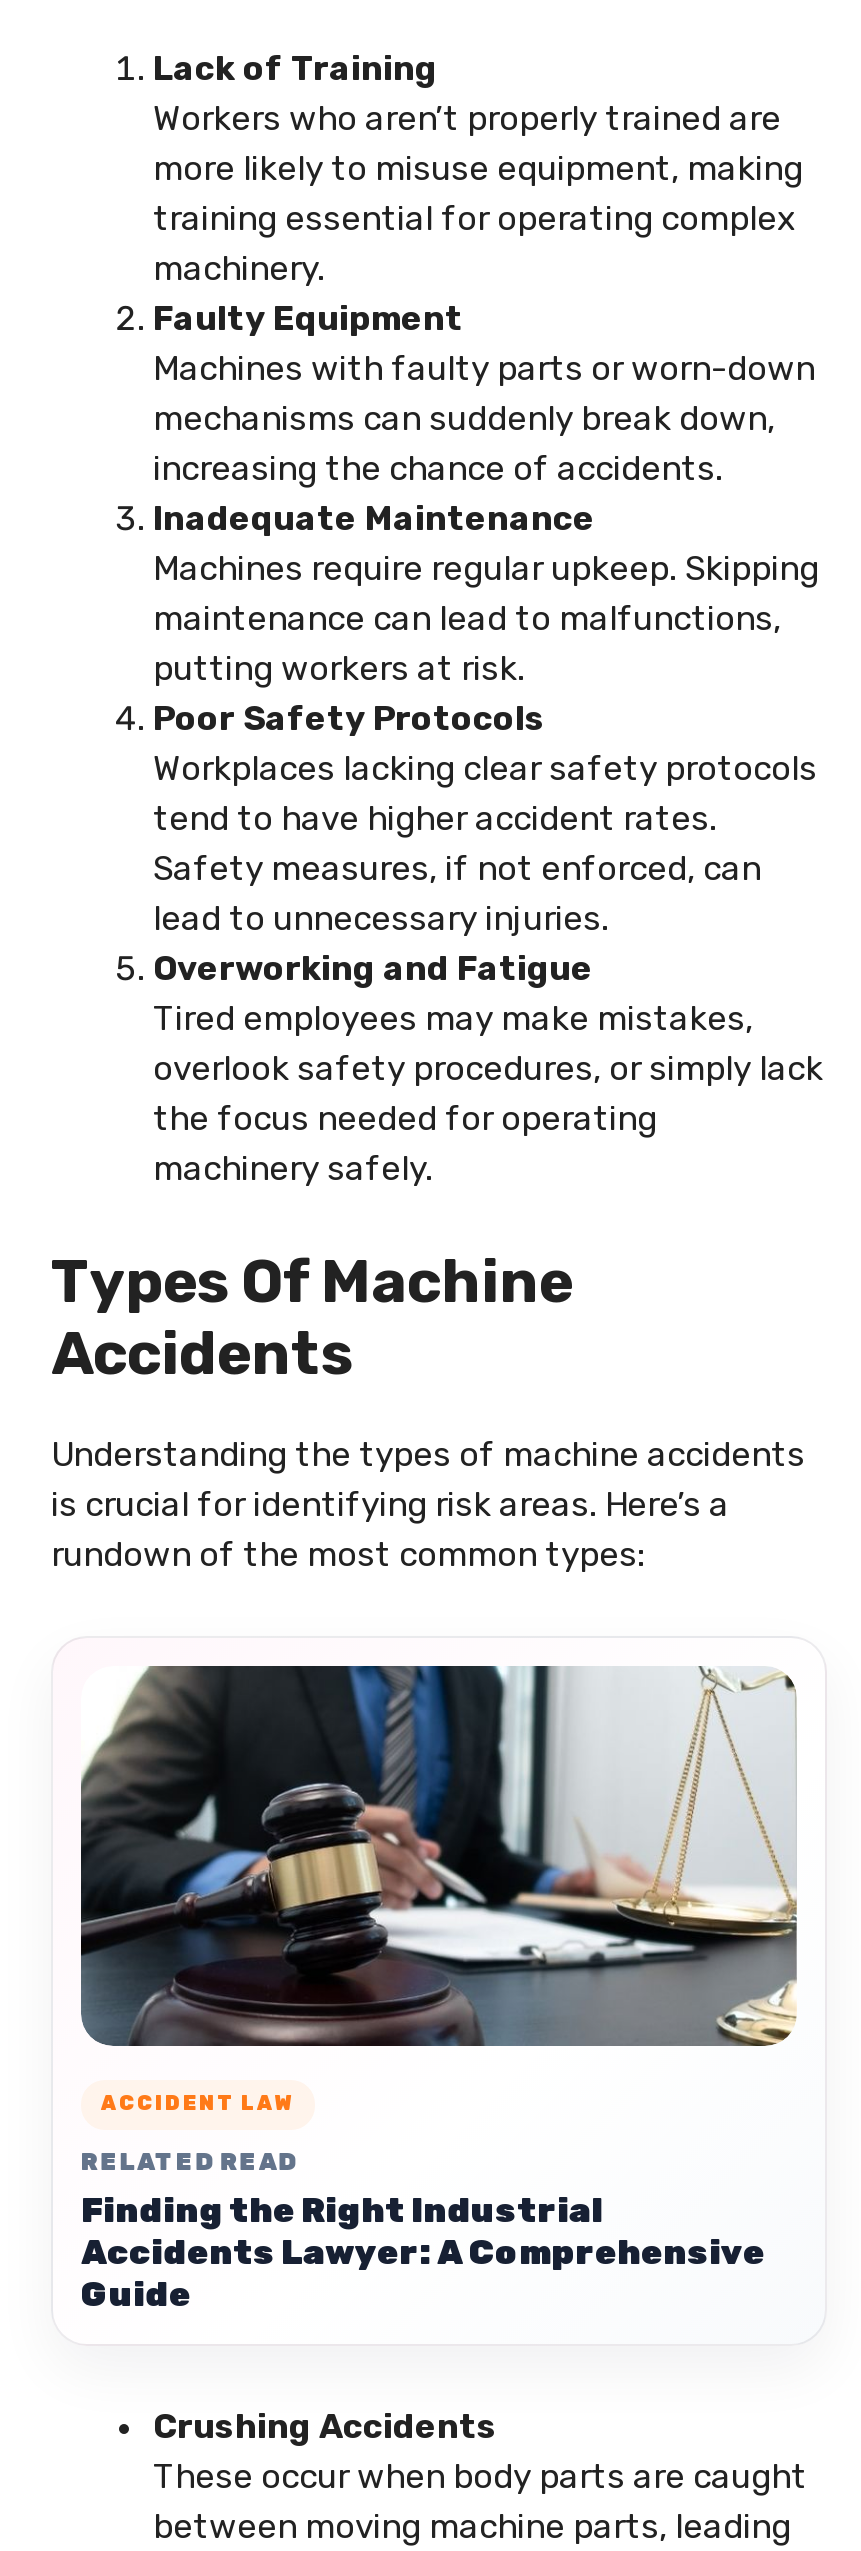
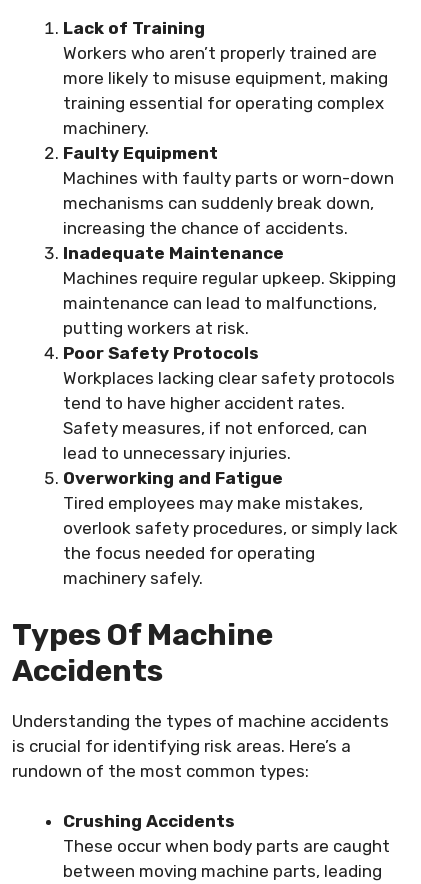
[79,1664,799,2314] [image] | ACCIDENT LAW | RELATED READ | Finding the Right Industrial | Accidents Lawyer: A Comprehensive | Guide -> none

